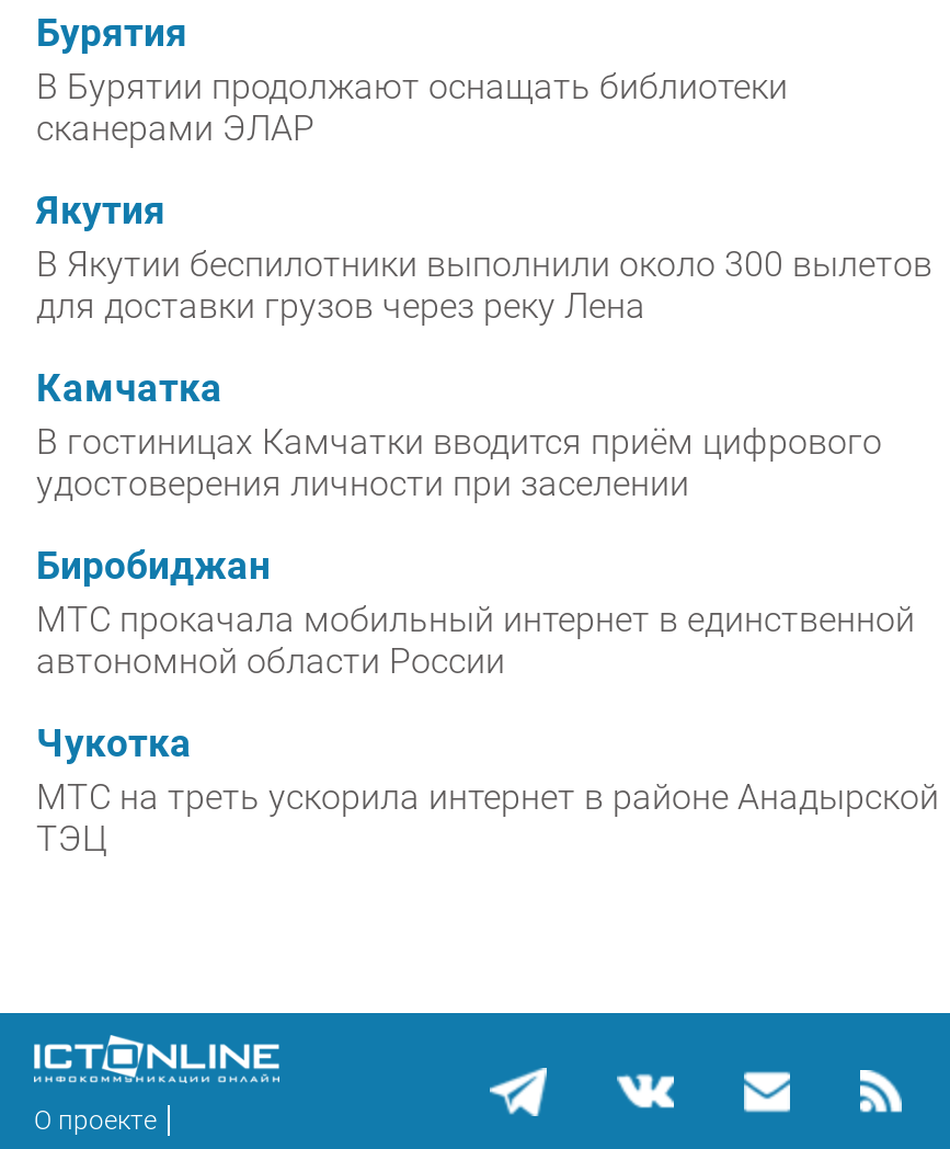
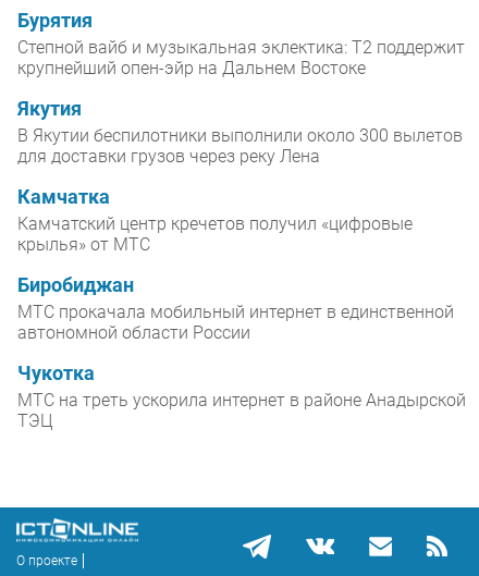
[36,67,788,150] В Бурятии продолжают оснащать библиотеки | сканерами ЭЛАР -> [17,37,465,79] Степной вайб и музыкальная эклектика: Т2 поддержит | крупнейший опен-эйр на Дальнем Востоке
[36,422,882,505] В гостиницах Камчатки вводится приём цифрового | удостоверения личности при заселении -> [17,214,413,255] Камчатский центр кречетов получил «цифровые | крылья» от МТС

